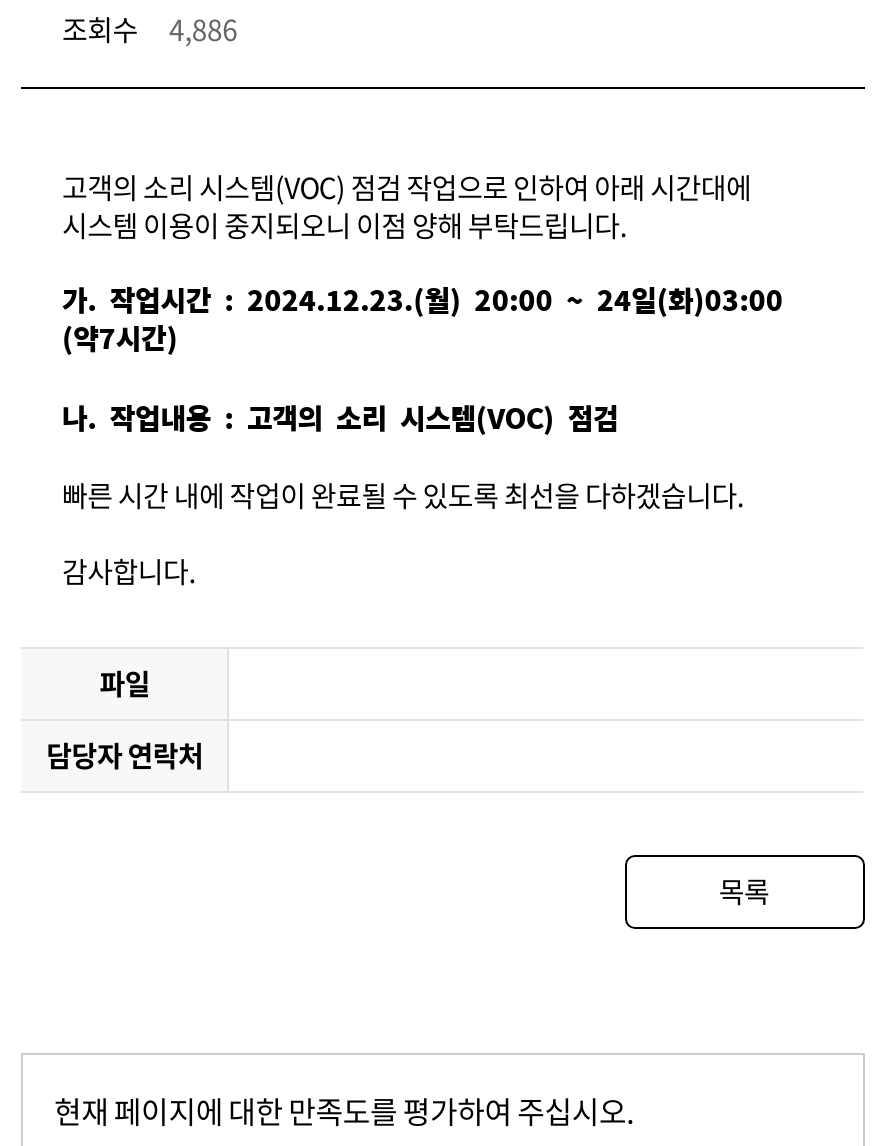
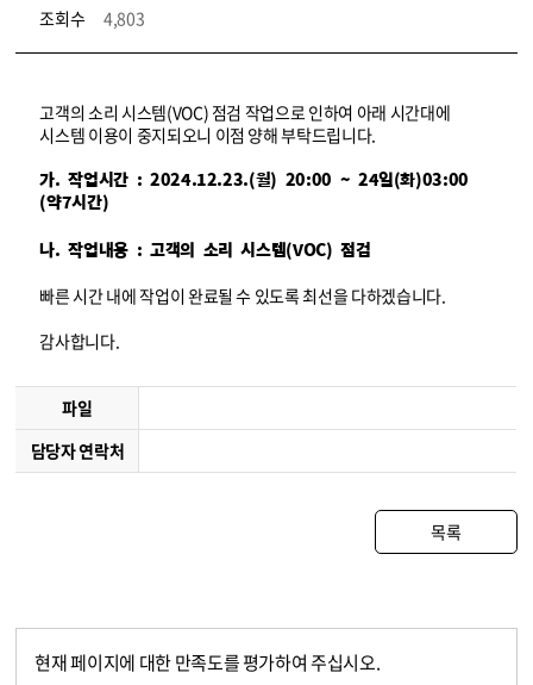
[62,9,238,49] 조회수 4,886 -> [40,6,144,30] 조회수 4,803

